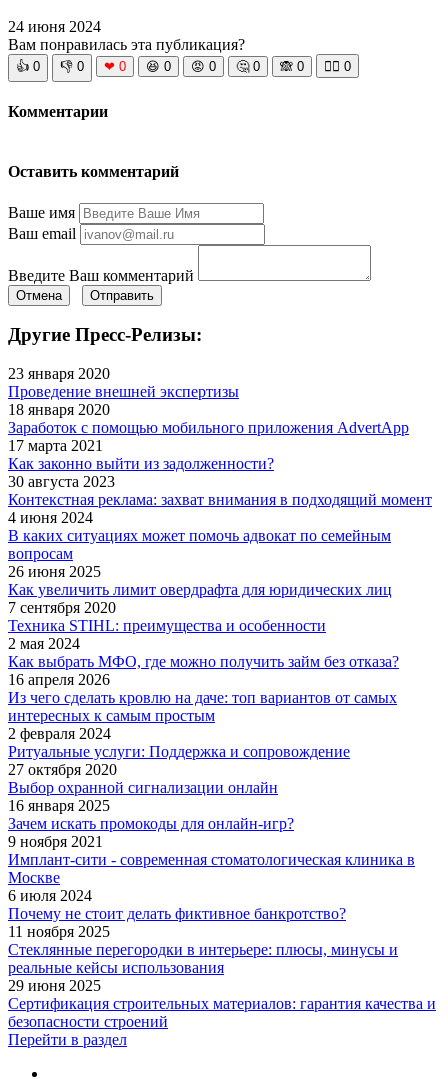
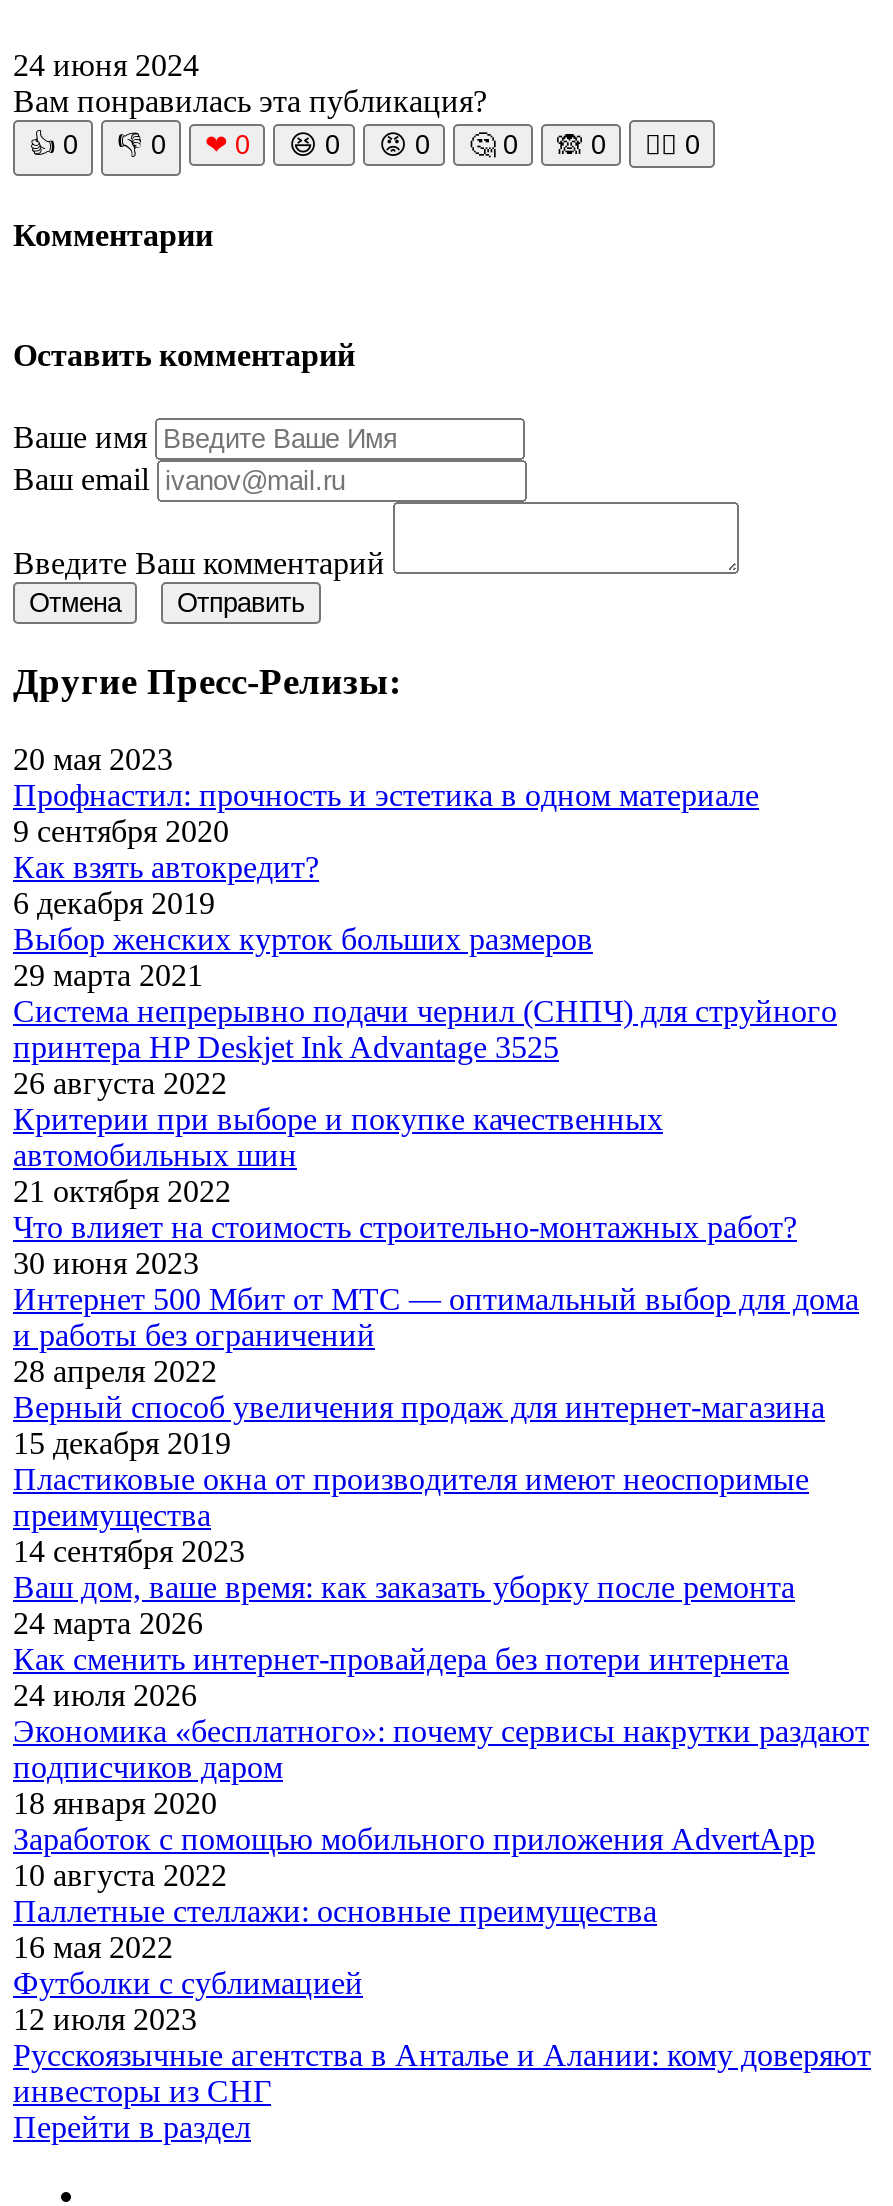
[8,365,239,400] 23 января 2020 | Проведение внешней экспертизы -> [13,742,869,1784] 20 мая 2023 | Профнастил: прочность и эстетика в одном материале | 9 сентября 2020 | Как взять автокредит? | 6 декабря 2019 | Выбор женских курток больших размеров | 29 марта 2021 | Система непрерывно подачи чернил (СНПЧ) для струйного | принтера HP Deskjet Ink Advantage 3525 | 26 августа 2022 | Критерии при выборе и покупке качественных | автомобильных шин | 21 октября 2022 | Что влияет на стоимость строительно-монтажных работ? | 30 июня 2023 | Интернет 500 Мбит от МТС — оптимальный выбор для дома | и работы без ограничений | 28 апреля 2022 | Верный способ увеличения продаж для интернет-магазина | 15 декабря 2019 | Пластиковые окна от производителя имеют неоспоримые | преимущества | 14 сентября 2023 | Ваш дом, ваше время: как заказать уборку после ремонта | 24 марта 2026 | Как сменить интернет-провайдера без потери интернета | 24 июля 2026 | Экономика «бесплатного»: почему сервисы накрутки раздают | подписчиков даром
moved [8,401,409,436] -> [13,1786,815,1856]: 18 января 2020 | Заработок с помощью мобильного приложения AdvertApp
[8,437,436,1030] 17 марта 2021 | Как законно выйти из задолженности? | 30 августа 2023 | Контекстная реклама: захват внимания в подходящий момент | 4 июня 2024 | В каких ситуациях может помочь адвокат по семейным | вопросам | 26 июня 2025 | Как увеличить лимит овердрафта для юридических лиц | 7 сентября 2020 | Техника STIHL: преимущества и особенности | 2 мая 2024 | Как выбрать МФО, где можно получить займ без отказа? | 16 апреля 2026 | Из чего сделать кровлю на даче: топ вариантов от самых | интересных к самым простым | 2 февраля 2024 | Ритуальные услуги: Поддержка и сопровождение | 27 октября 2020 | Выбор охранной сигнализации онлайн | 16 января 2025 | Зачем искать промокоды для онлайн-игр? | 9 ноября 2021 | Имплант-сити - современная стоматологическая клиника в | Москве | 6 июля 2024 | Почему не стоит делать фиктивное банкротство? | 11 ноября 2025 | Стеклянные перегородки в интерьере: плюсы, минусы и | реальные кейсы использования | 29 июня 2025 | Сертификация строительных материалов: гарантия качества и | безопасности строений -> [13,1858,871,2108] 10 августа 2022 | Паллетные стеллажи: основные преимущества | 16 мая 2022 | Футболки с сублимацией | 12 июля 2023 | Русскоязычные агентства в Анталье и Алании: кому доверяют | инвесторы из СНГ

